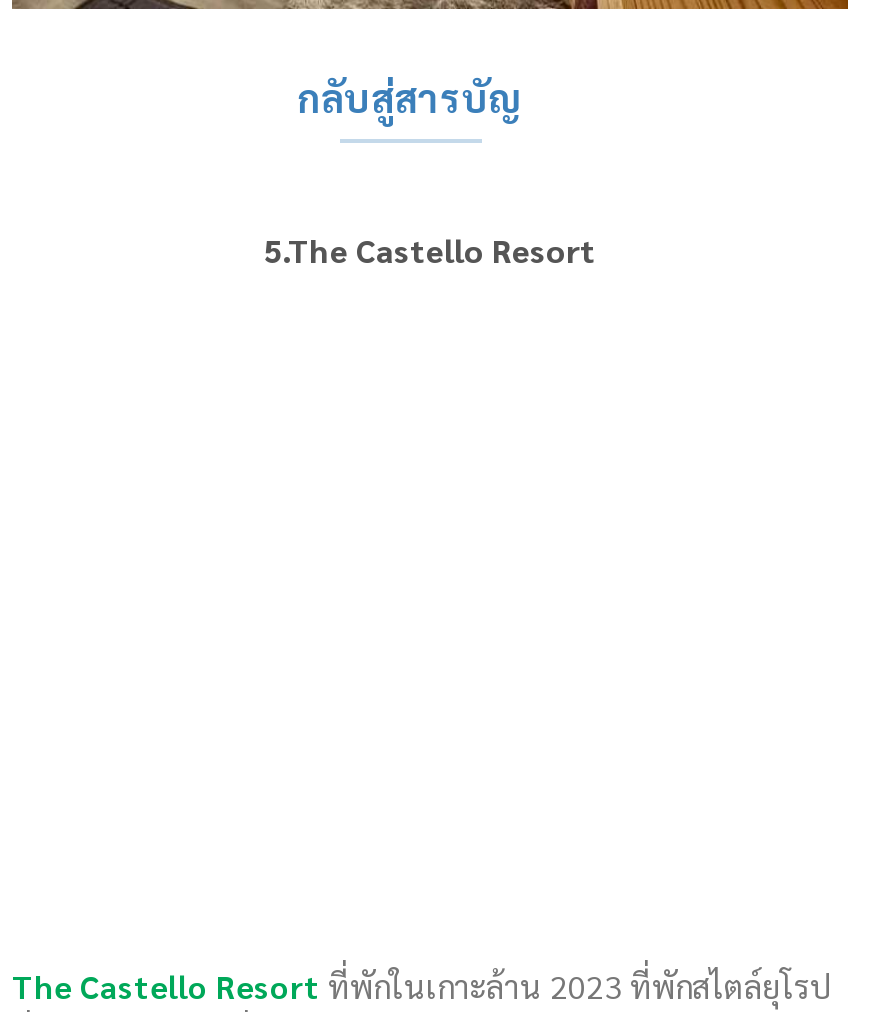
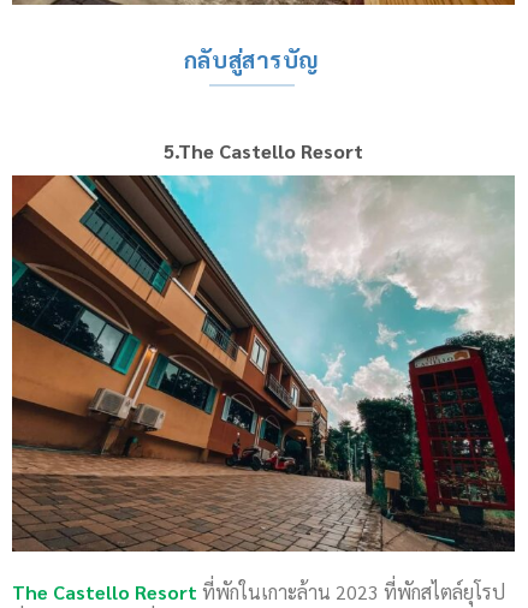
none -> [11,174,516,553] [image]

